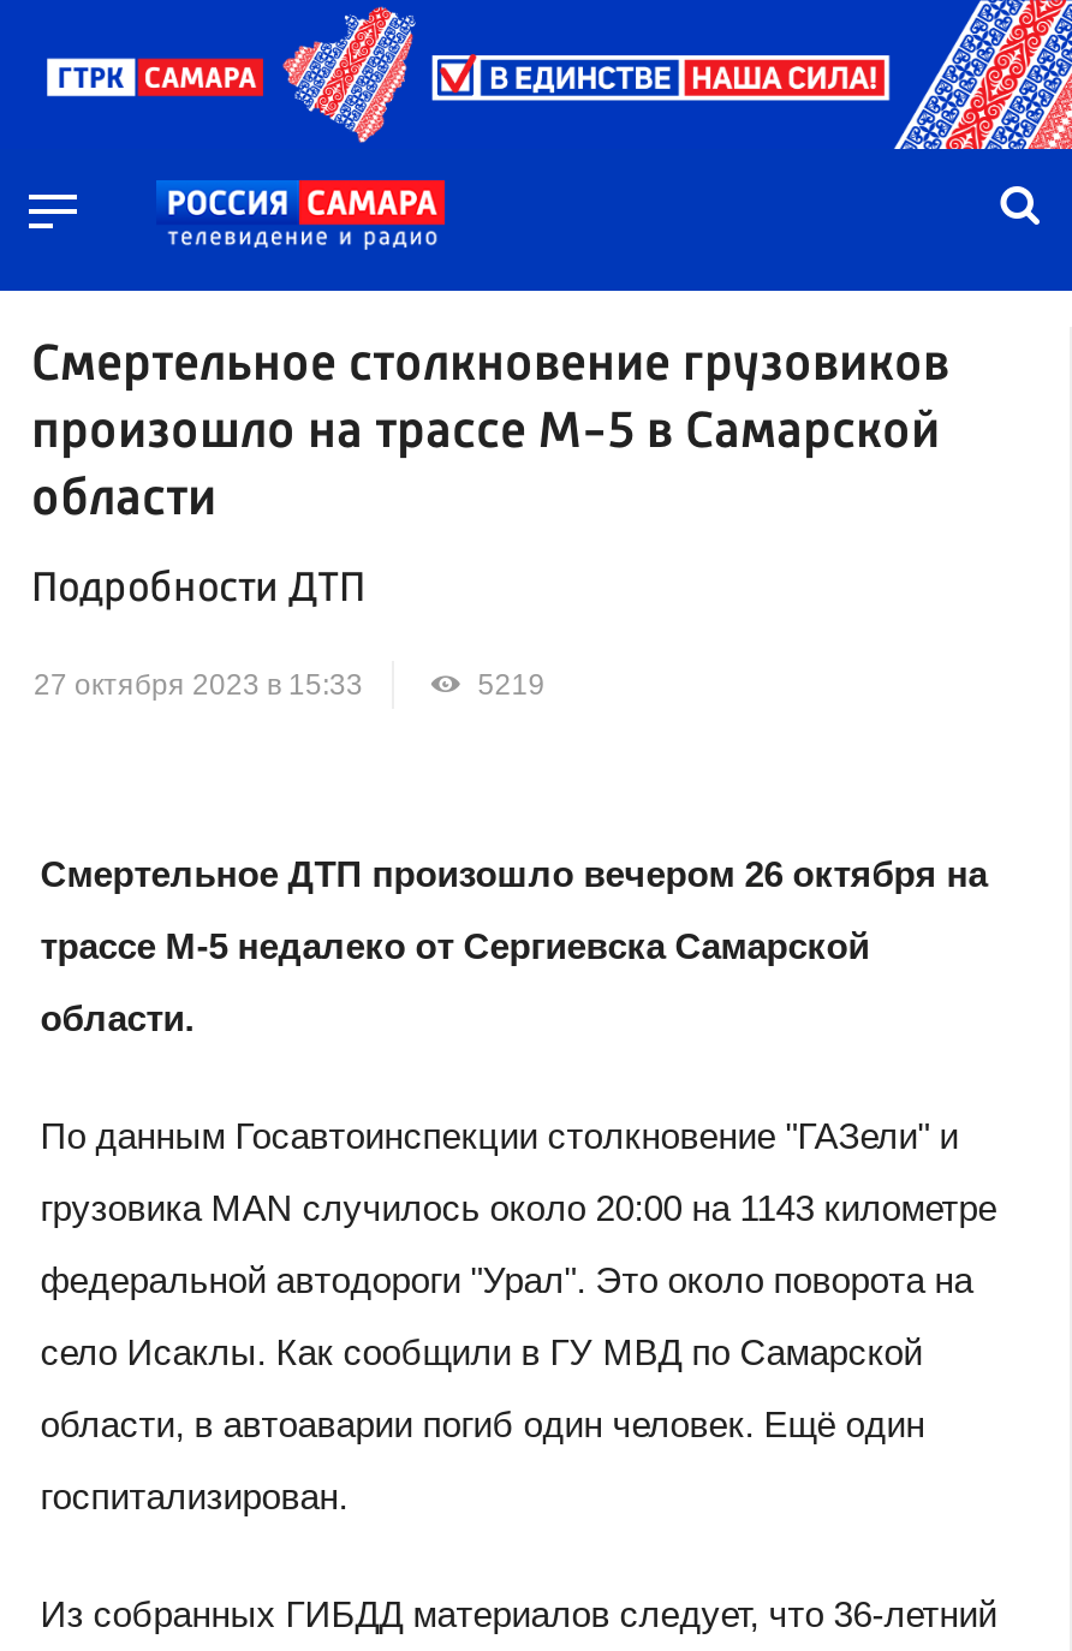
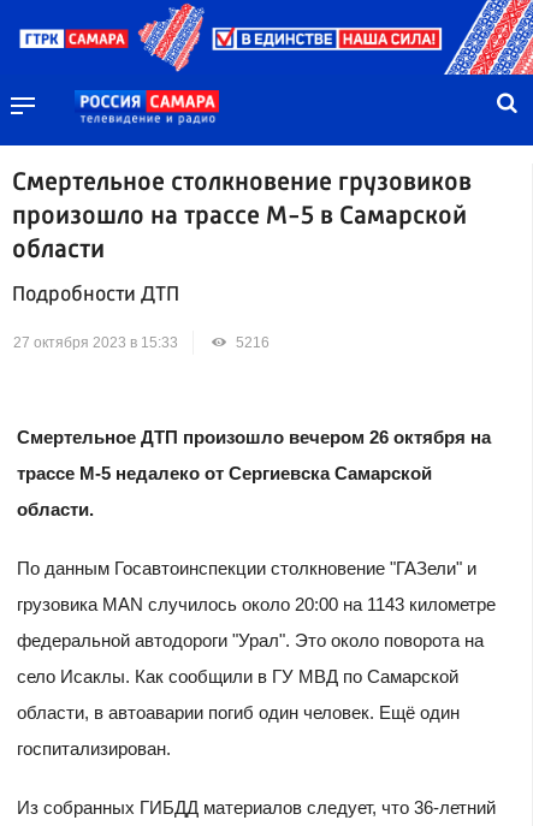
[470,669,545,702] 5219 -> [232,335,269,351] 5216

